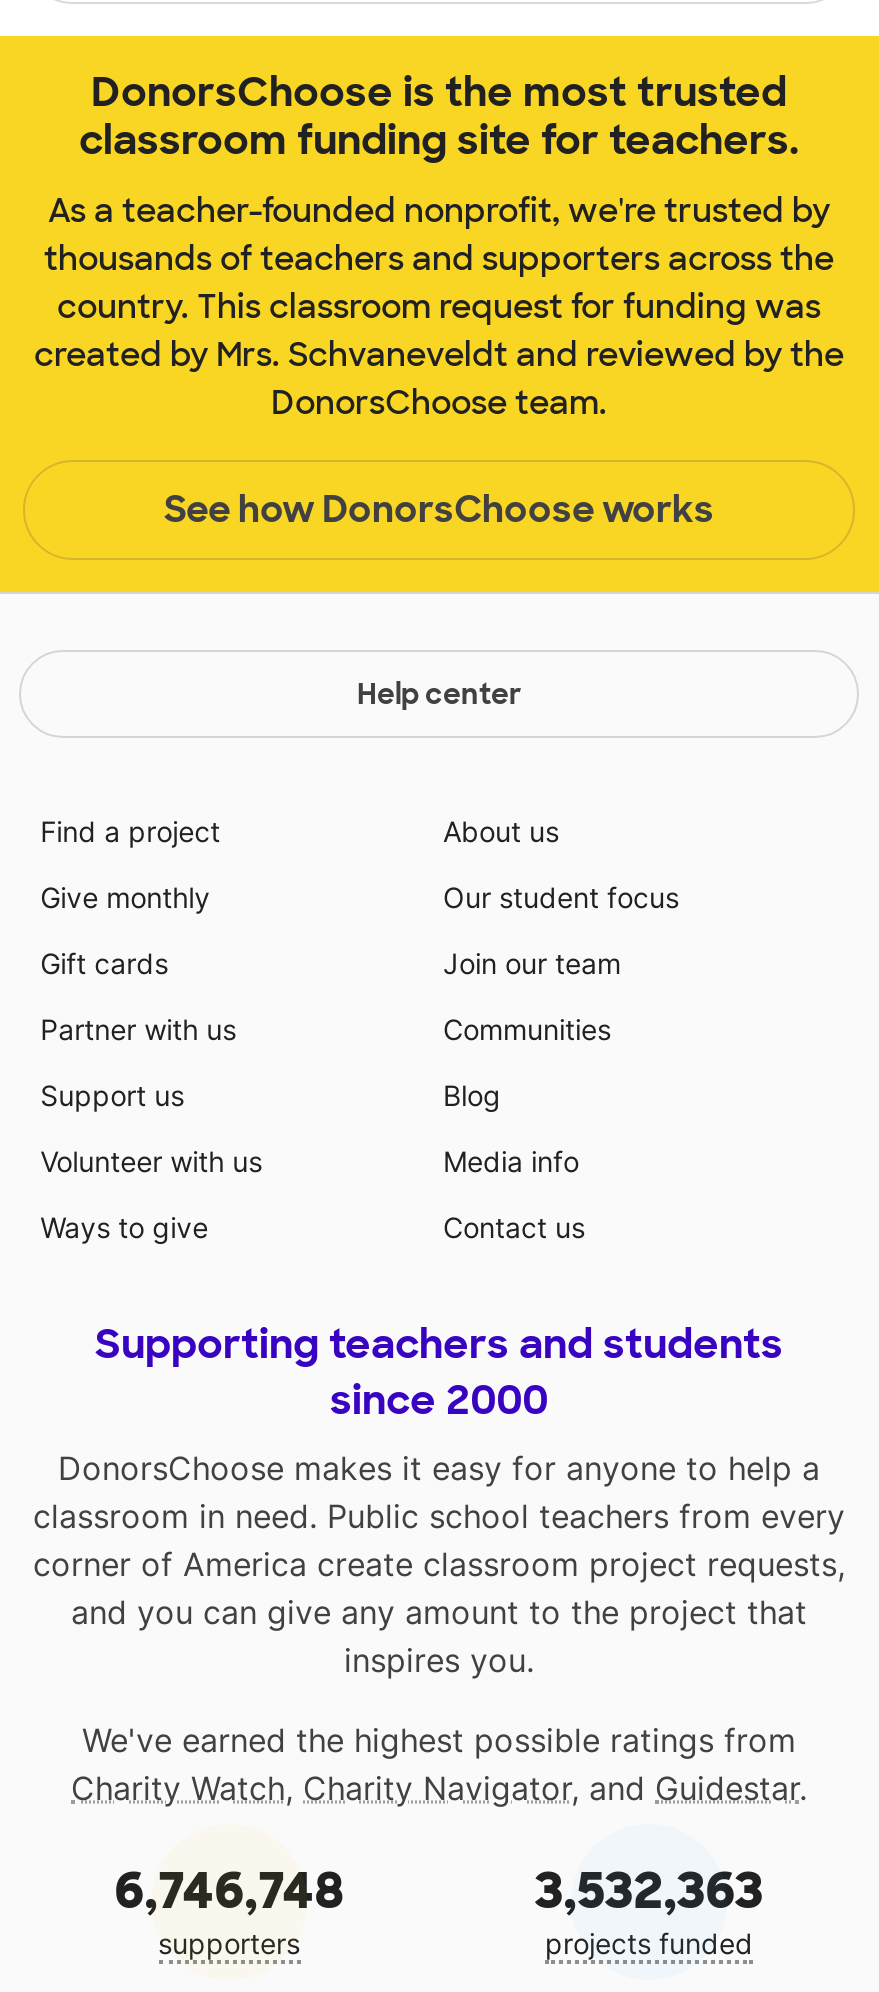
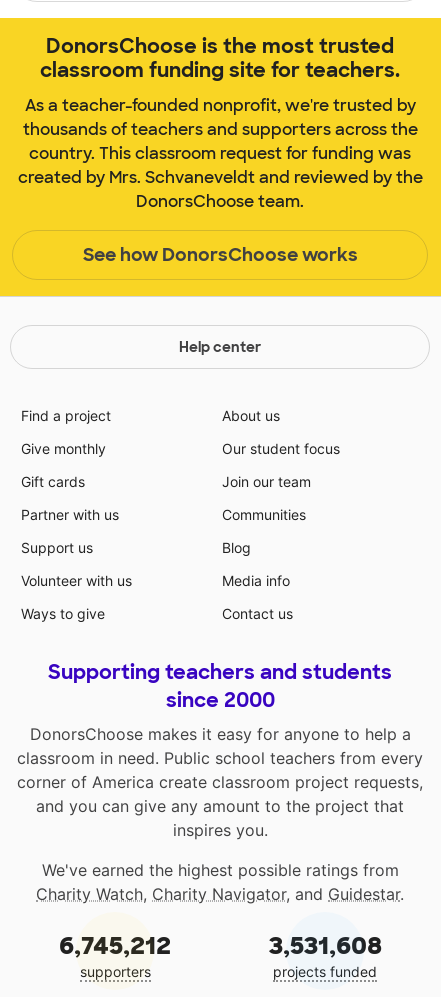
[114,1861,344,1923] 6,746,748 -> [59,930,171,961] 6,745,212
[535,1861,763,1923] 3,532,363 -> [268,930,381,961] 3,531,608

